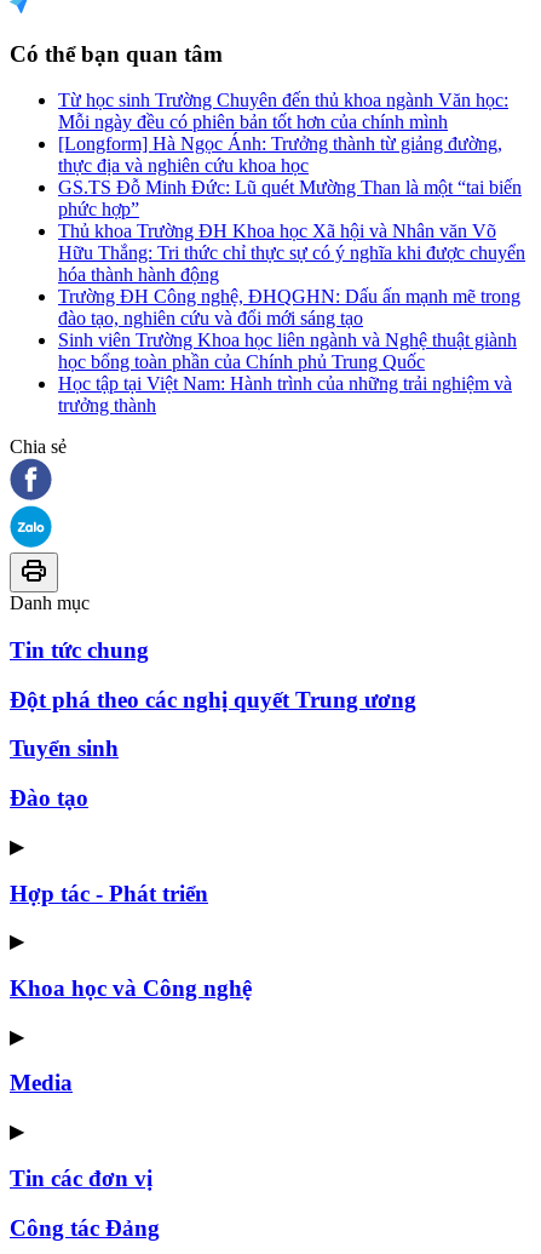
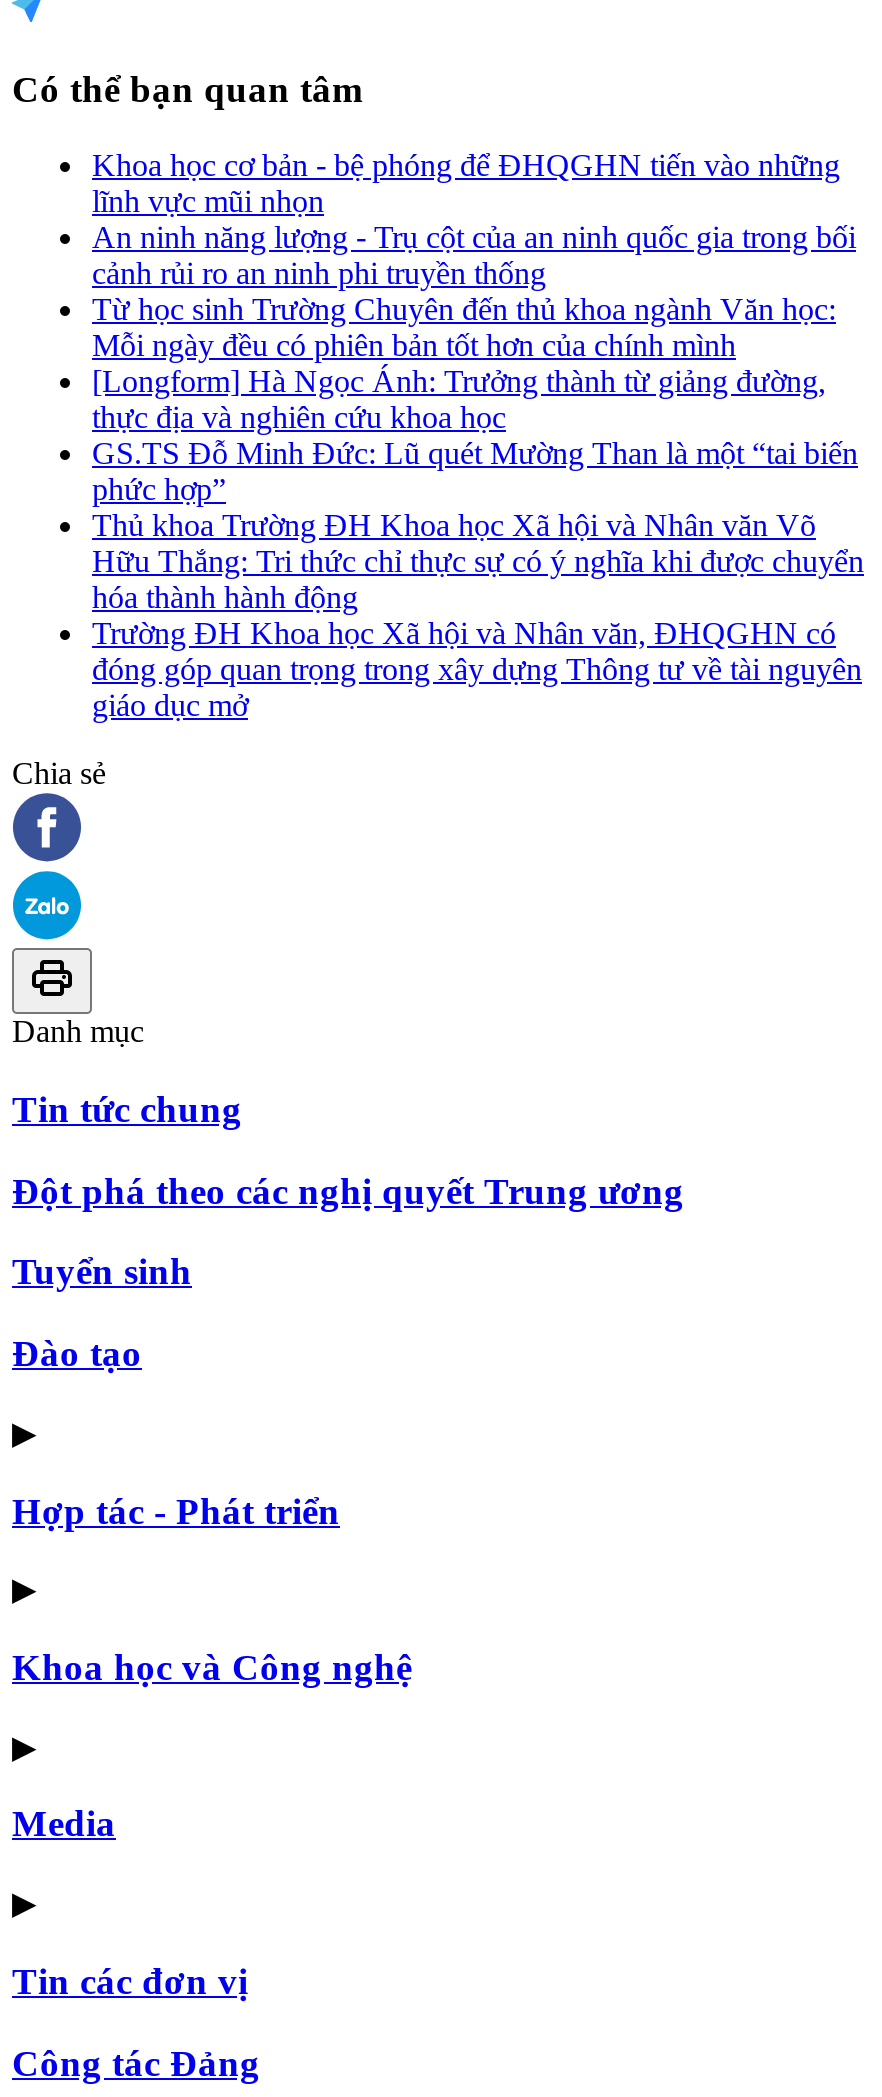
none -> [92,148,856,290] Khoa học cơ bản - bệ phóng để ĐHQGHN tiến vào những | lĩnh vực mũi nhọn | An ninh năng lượng - Trụ cột của an ninh quốc gia trong bối | cảnh rủi ro an ninh phi truyền thống
moved [58,90,525,285] -> [92,292,864,614]: Từ học sinh Trường Chuyên đến thủ khoa ngành Văn học: | Mỗi ngày đều có phiên bản tốt hơn của chính mình | [Longform] Hà Ngọc Ánh: Trưởng thành từ giảng đường, | ... | Hữu Thắng: Tri thức chỉ thực sự có ý nghĩa khi được chuyển | hóa thành hành động
[58,286,520,416] Trường ĐH Công nghệ, ĐHQGHN: Dấu ấn mạnh mẽ trong | đào tạo, nghiên cứu và đổi mới sáng tạo | Sinh viên Trường Khoa học liên ngành và Nghệ thuật giành | học bổng toàn phần của Chính phủ Trung Quốc | Học tập tại Việt Nam: Hành trình của những trải nghiệm và | trưởng thành -> [92,616,862,722] Trường ĐH Khoa học Xã hội và Nhân văn, ĐHQGHN có | đóng góp quan trọng trong xây dựng Thông tư về tài nguyên | giáo dục mở

